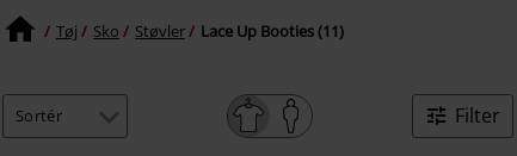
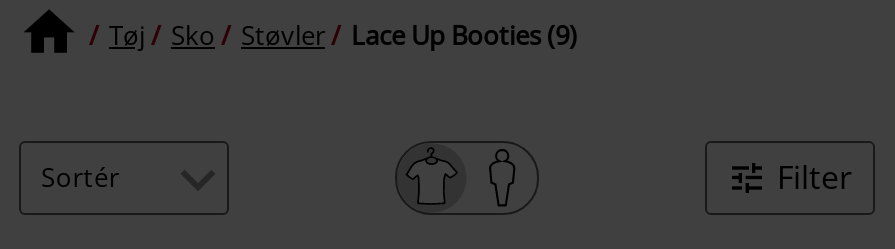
[201,20,344,42] Lace Up Booties (11) -> [351,17,577,53] Lace Up Booties (9)

